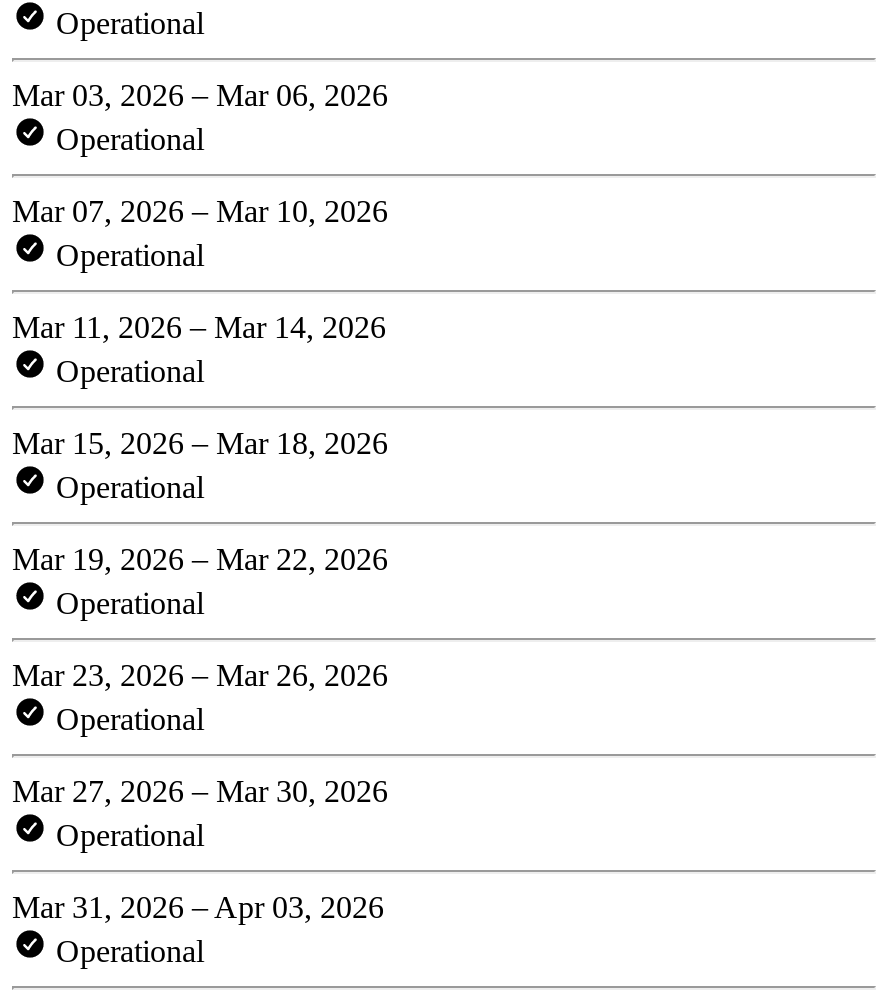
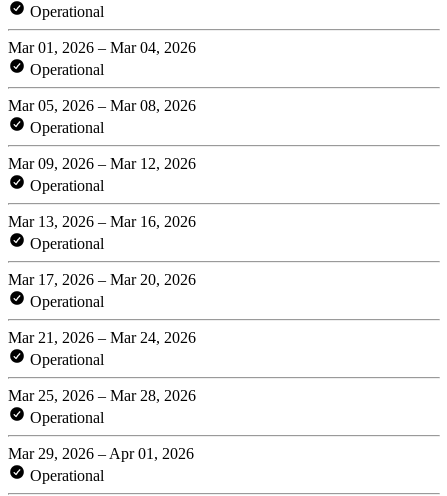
[12,78,388,112] Mar 03, 2026 – Mar 06, 2026 -> [8,39,196,56] Mar 01, 2026 – Mar 04, 2026
[12,194,388,228] Mar 07, 2026 – Mar 10, 2026 -> [8,97,196,114] Mar 05, 2026 – Mar 08, 2026
[12,310,386,344] Mar 11, 2026 – Mar 14, 2026 -> [8,155,196,172] Mar 09, 2026 – Mar 12, 2026
[12,426,388,460] Mar 15, 2026 – Mar 18, 2026 -> [8,213,196,230] Mar 13, 2026 – Mar 16, 2026
[12,542,388,576] Mar 19, 2026 – Mar 22, 2026 -> [8,271,196,288] Mar 17, 2026 – Mar 20, 2026
[12,658,388,692] Mar 23, 2026 – Mar 26, 2026 -> [8,329,196,346] Mar 21, 2026 – Mar 24, 2026
[12,774,388,808] Mar 27, 2026 – Mar 30, 2026 -> [8,387,196,404] Mar 25, 2026 – Mar 28, 2026
[12,890,384,924] Mar 31, 2026 – Apr 03, 2026 -> [8,445,194,462] Mar 29, 2026 – Apr 01, 2026

